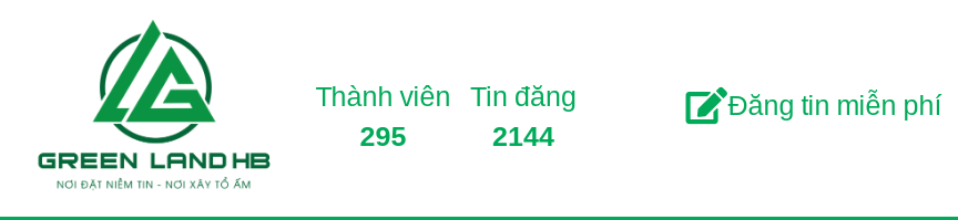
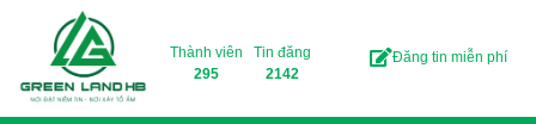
[492,122,554,153] 2144 -> [266,66,299,82] 2142

